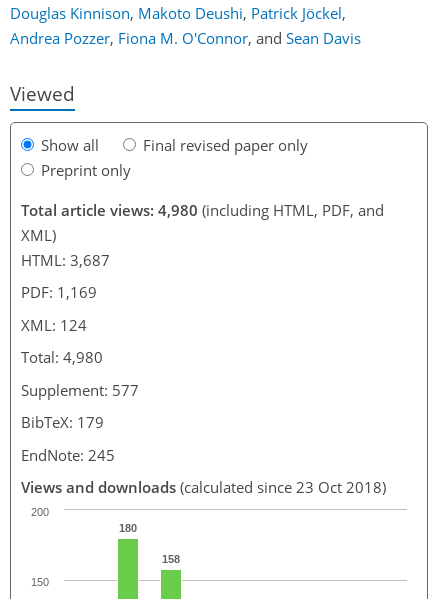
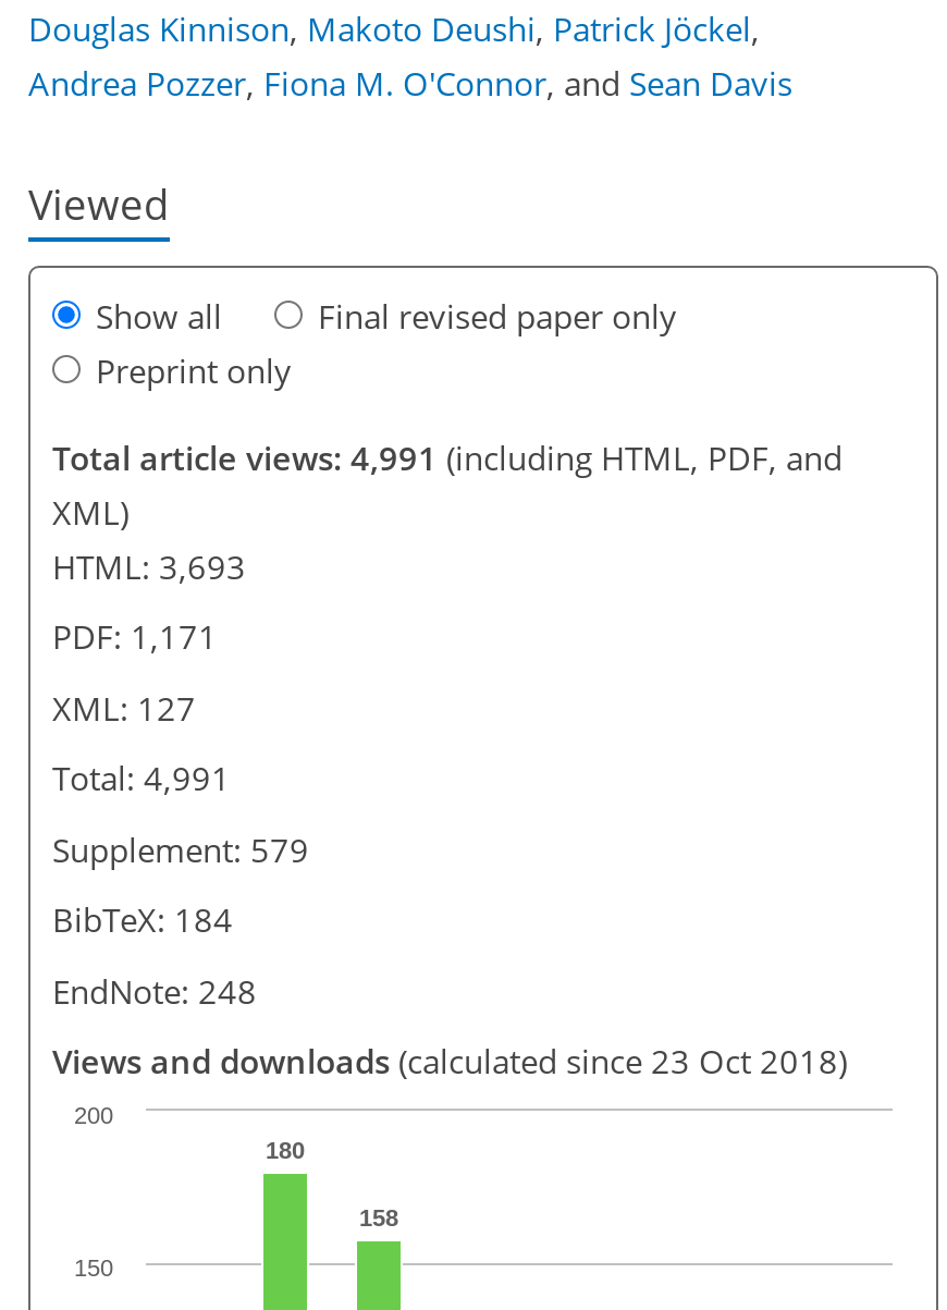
[21,200,384,220] Total article views: 4,980 (including HTML, PDF, and -> [52,435,843,479] Total article views: 4,991 (including HTML, PDF, and
[21,250,110,270] HTML: 3,687 -> [52,544,246,588] HTML: 3,693
[21,282,97,302] PDF: 1,169 -> [52,615,218,658] PDF: 1,171
[21,315,87,335] XML: 124 -> [52,686,196,729] XML: 127
[21,347,103,367] Total: 4,980 -> [52,756,231,800] Total: 4,991
[21,380,139,400] Supplement: 577 -> [52,827,309,871] Supplement: 579
[21,412,104,432] BibTeX: 179 -> [52,898,233,941] BibTeX: 184
[21,445,115,465] EndNote: 245 -> [52,969,257,1012] EndNote: 248

